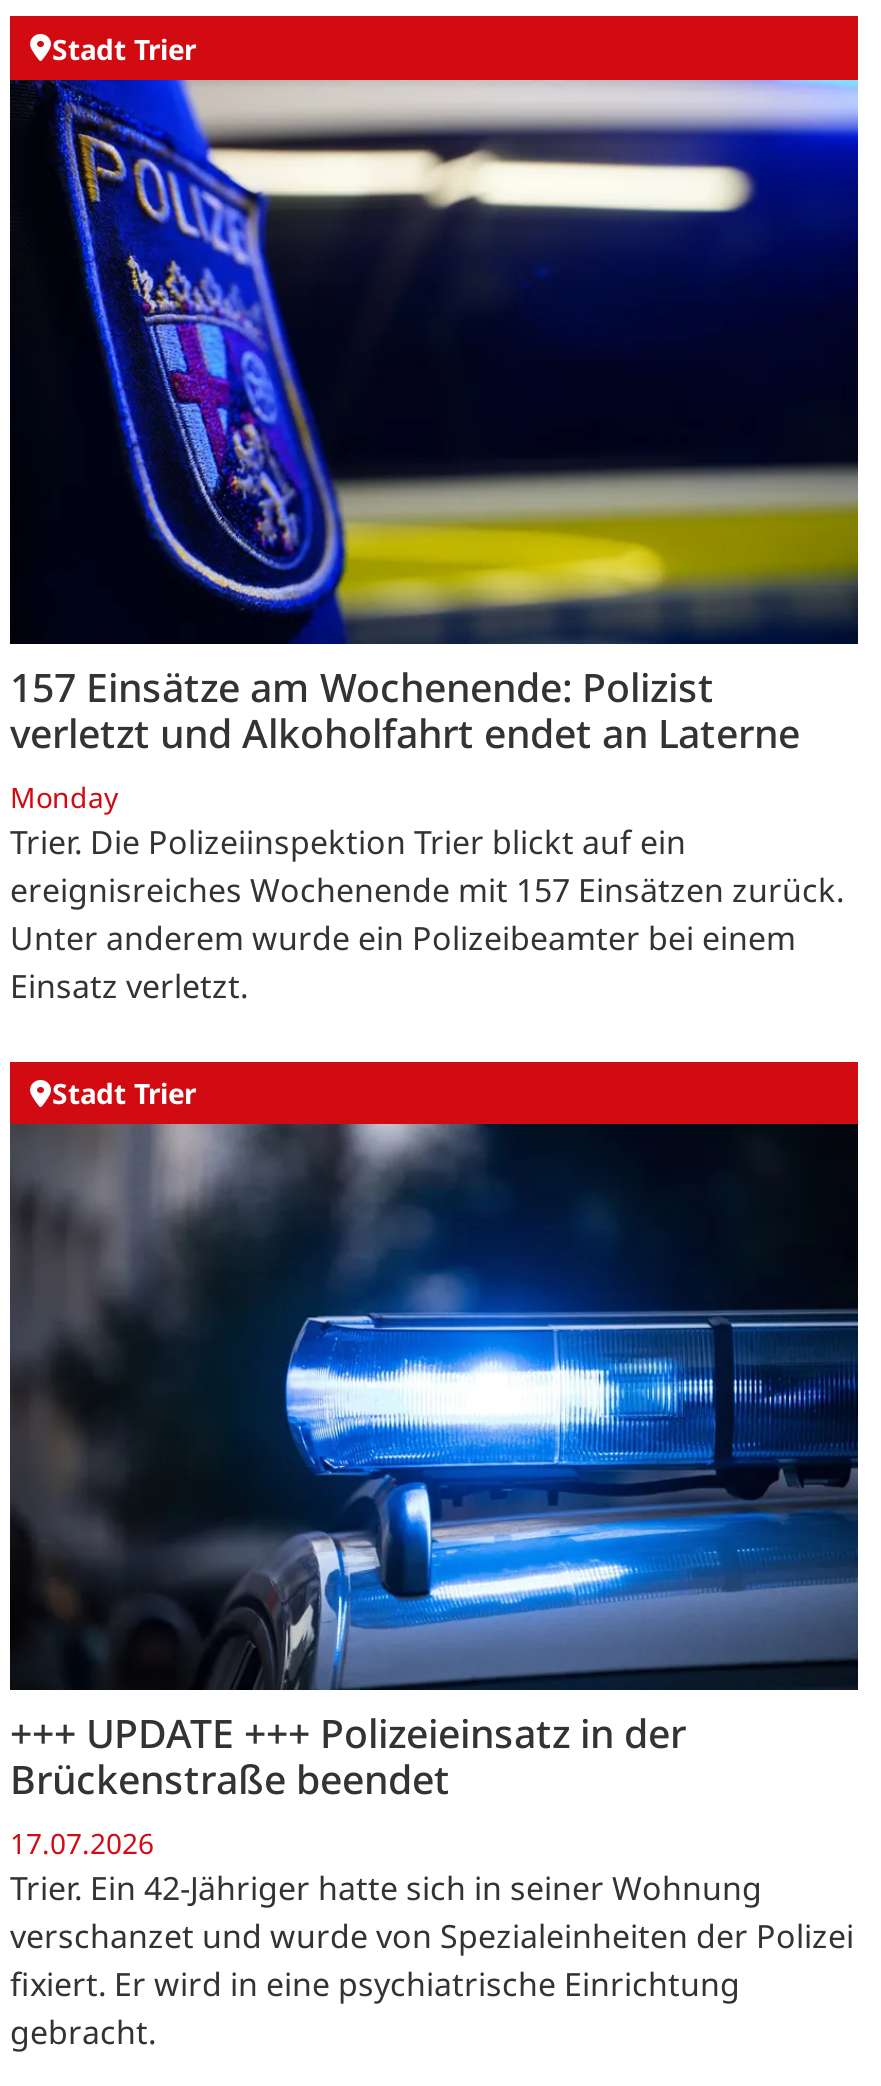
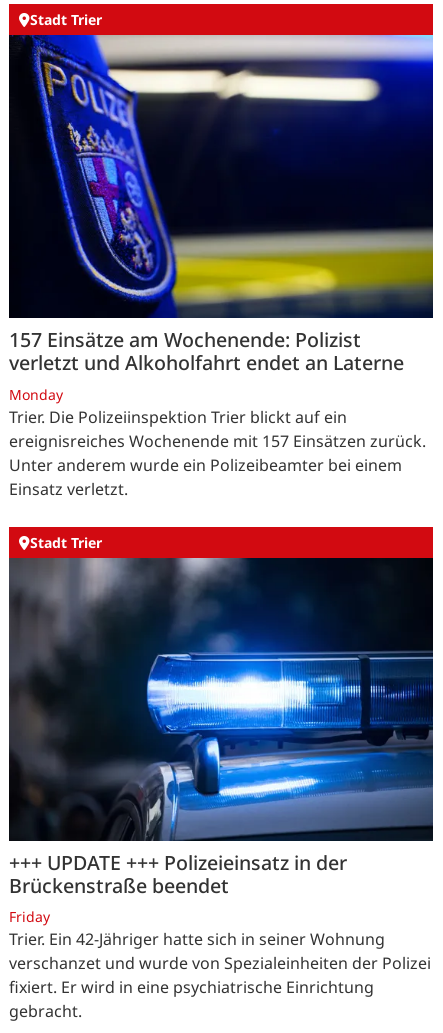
[10,1824,154,1862] 17.07.2026 -> [9,907,50,926] Friday

